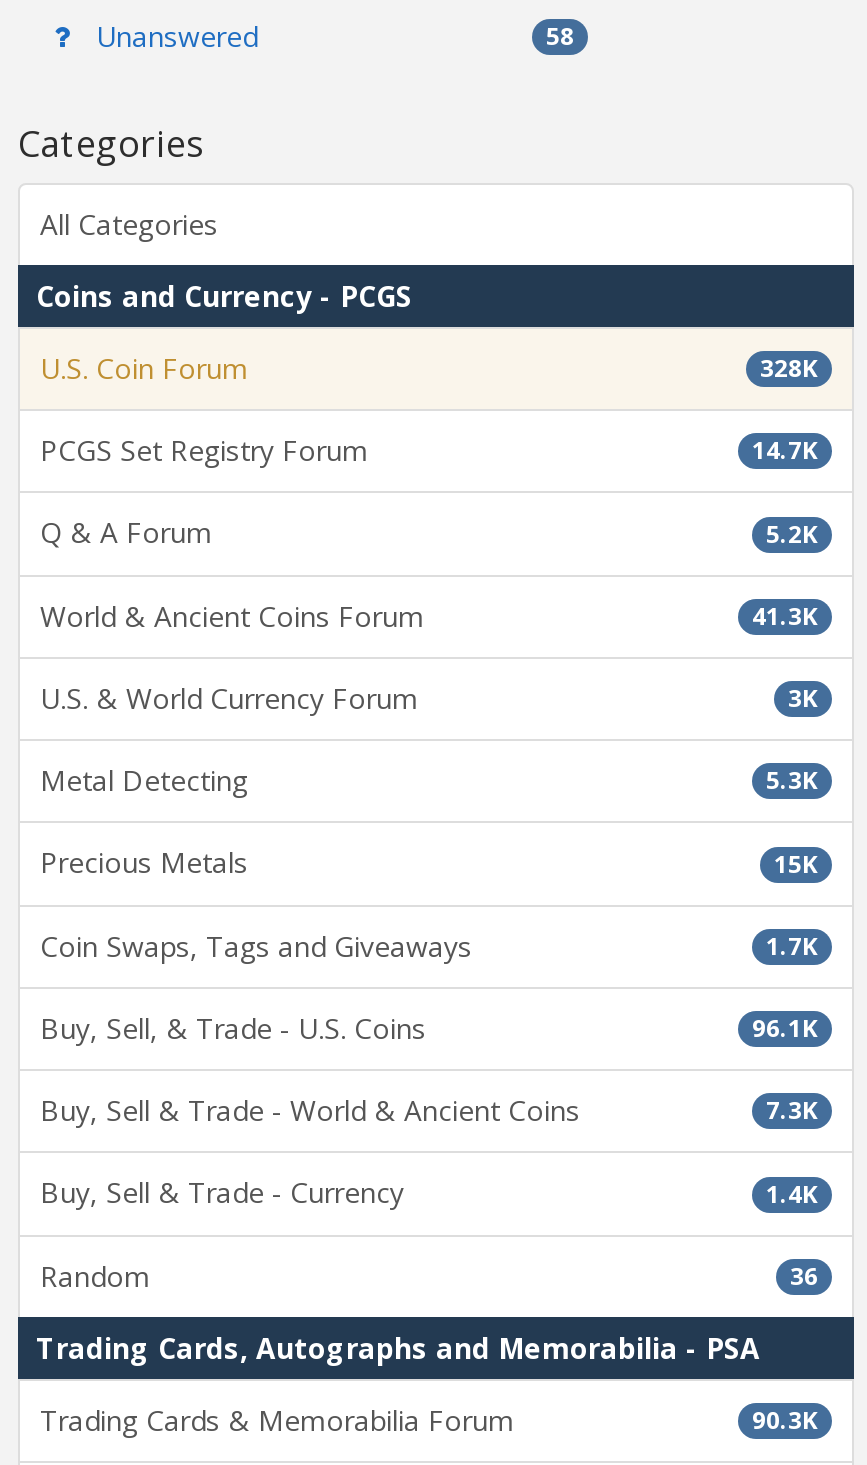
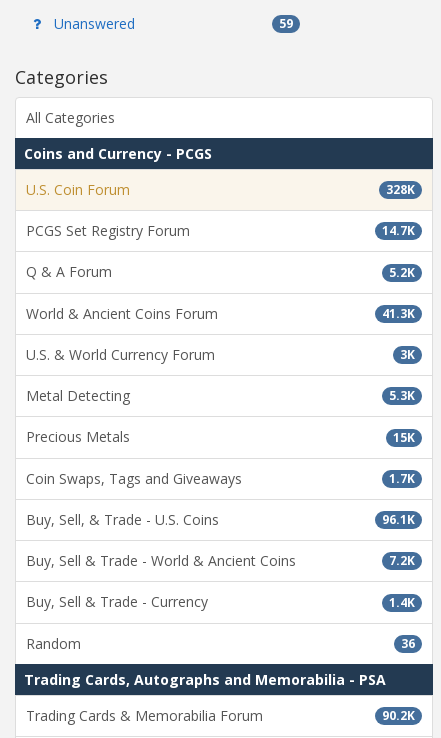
[546,19,574,53] 58 -> [279,15,293,32] 59
[766,1094,818,1128] 7.3K -> [389,552,415,569] 7.2K
[752,1403,818,1437] 90.3K -> [382,707,415,724] 90.2K

